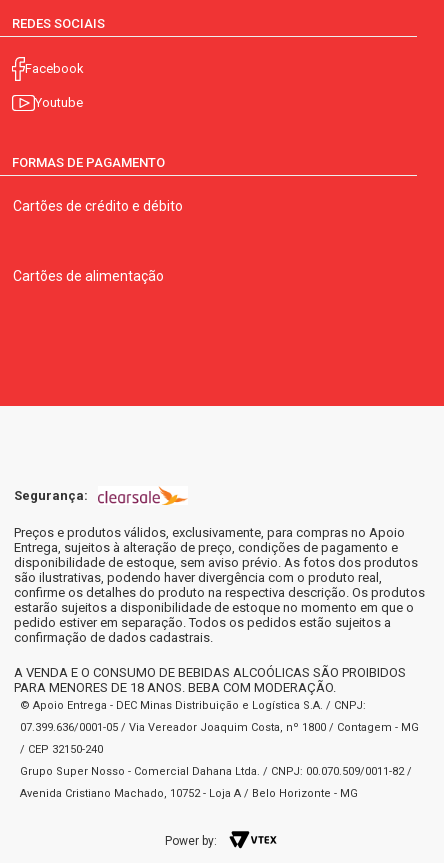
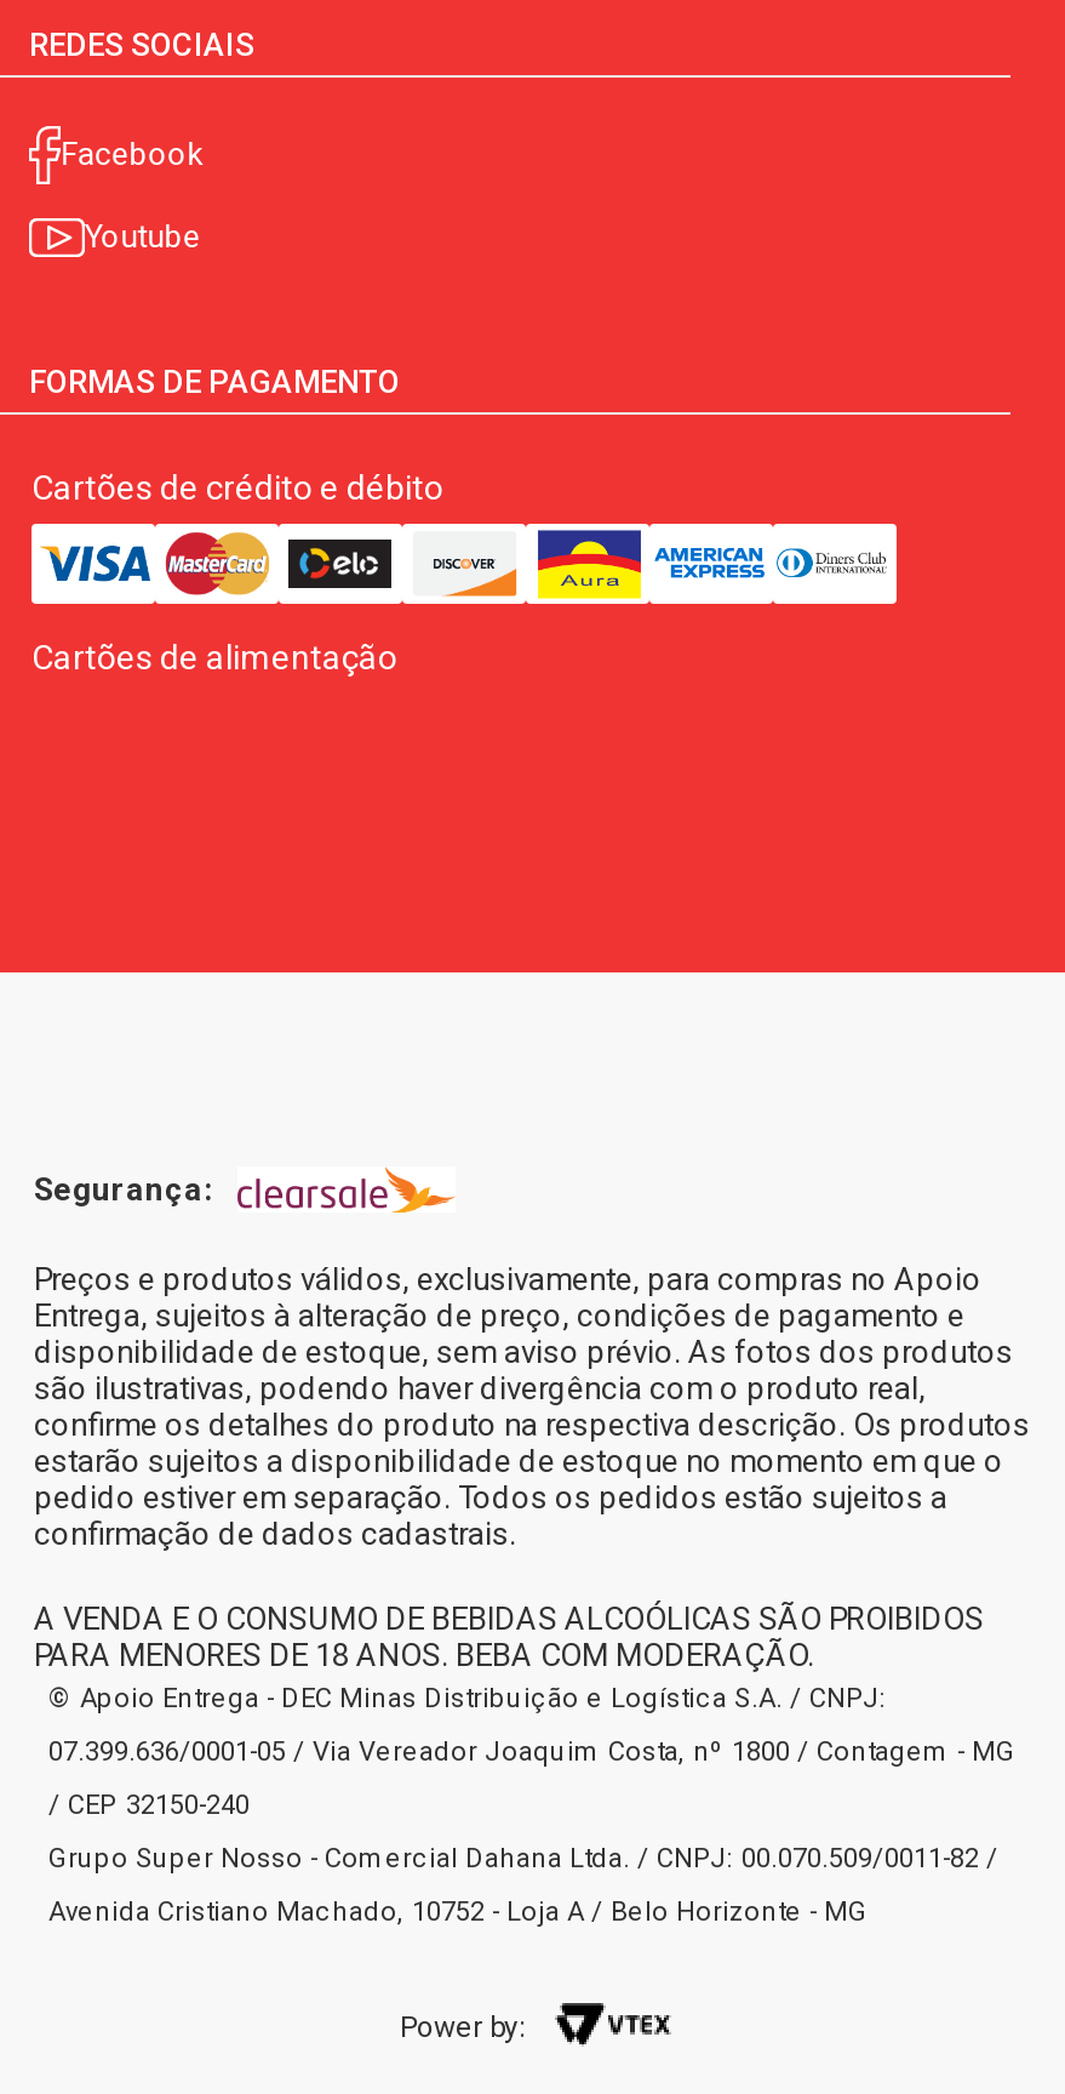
none -> [29,521,899,606] [image]

